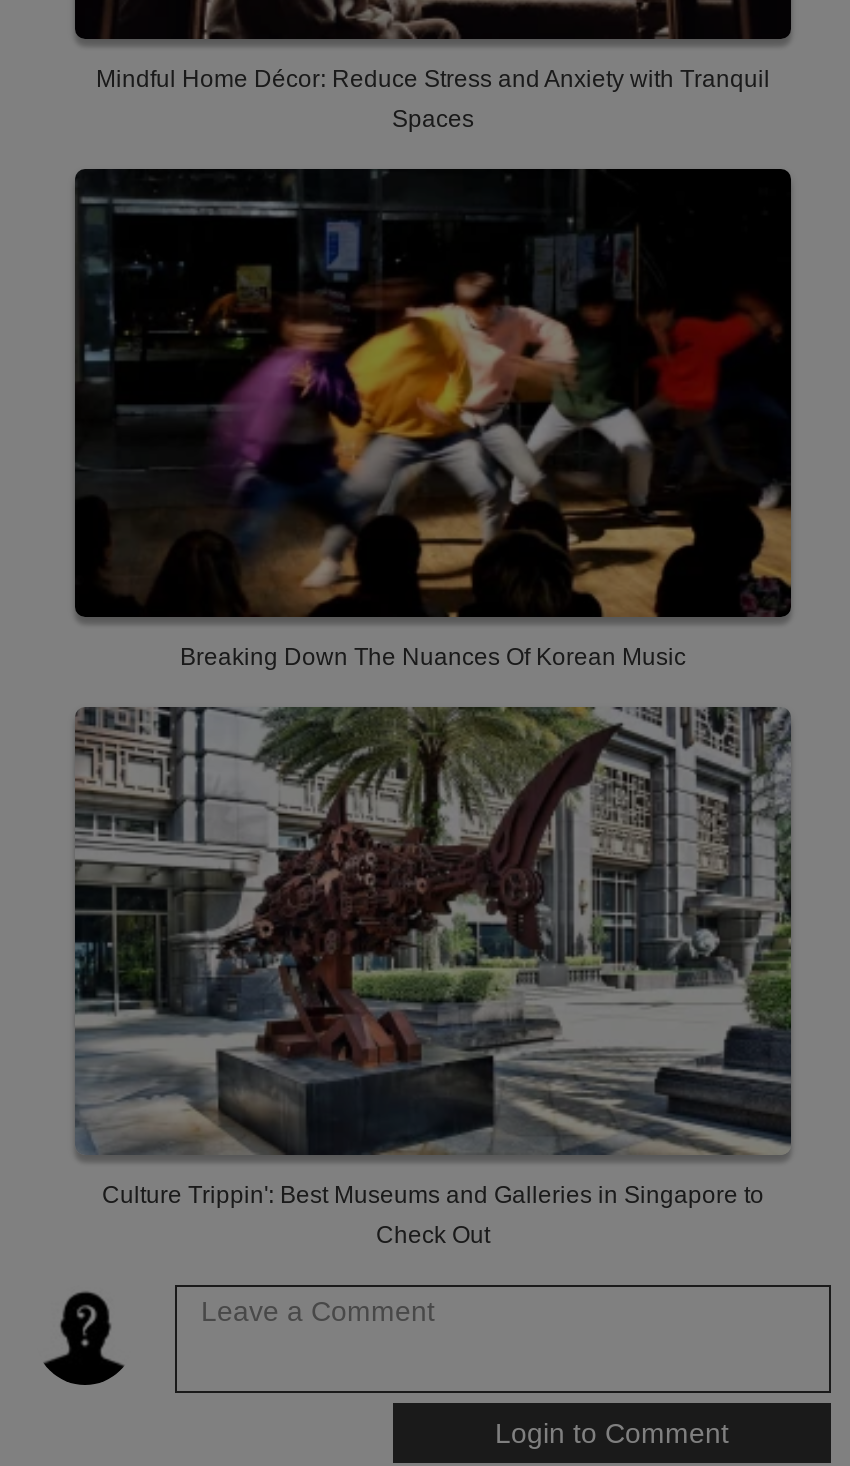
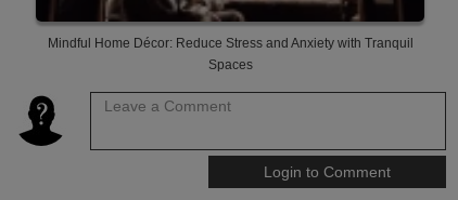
[75,166,793,672] [image] | Breaking Down The Nuances Of Korean Music -> none
[73,706,793,1250] [image] | Culture Trippin': Best Museums and Galleries in Singapore to | Check Out -> none

